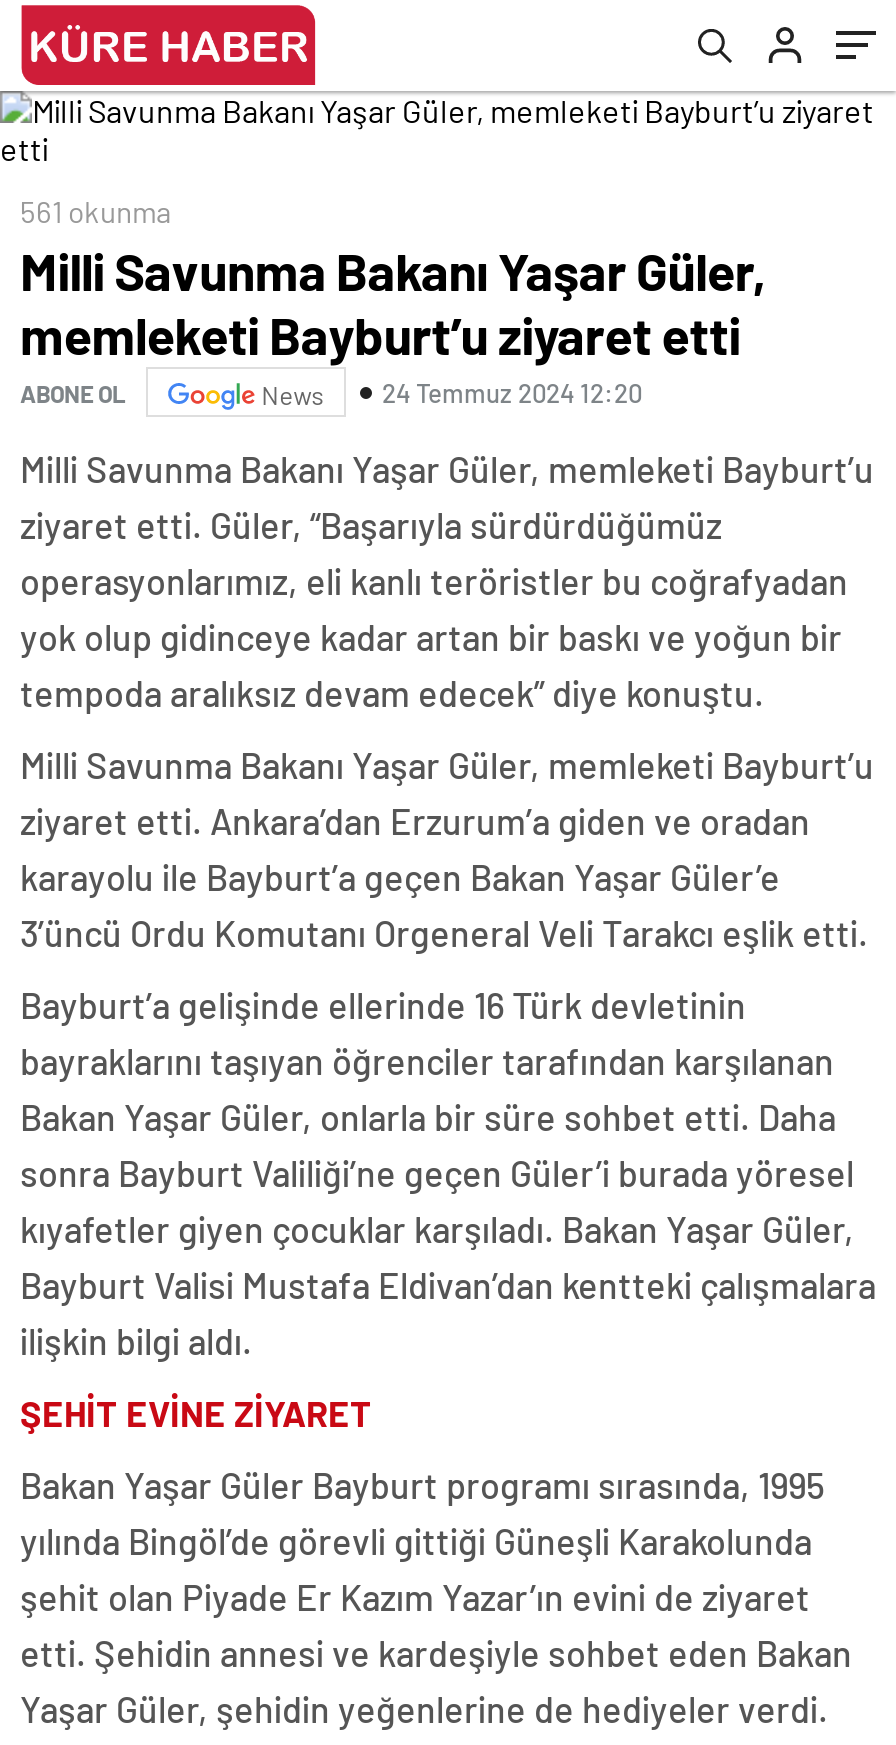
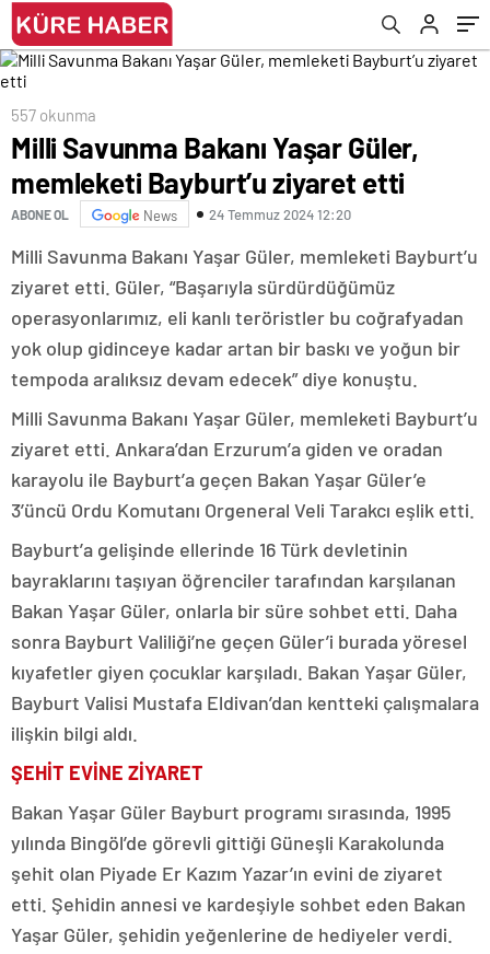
[20,193,172,229] 561 okunma -> [11,105,96,125] 557 okunma

